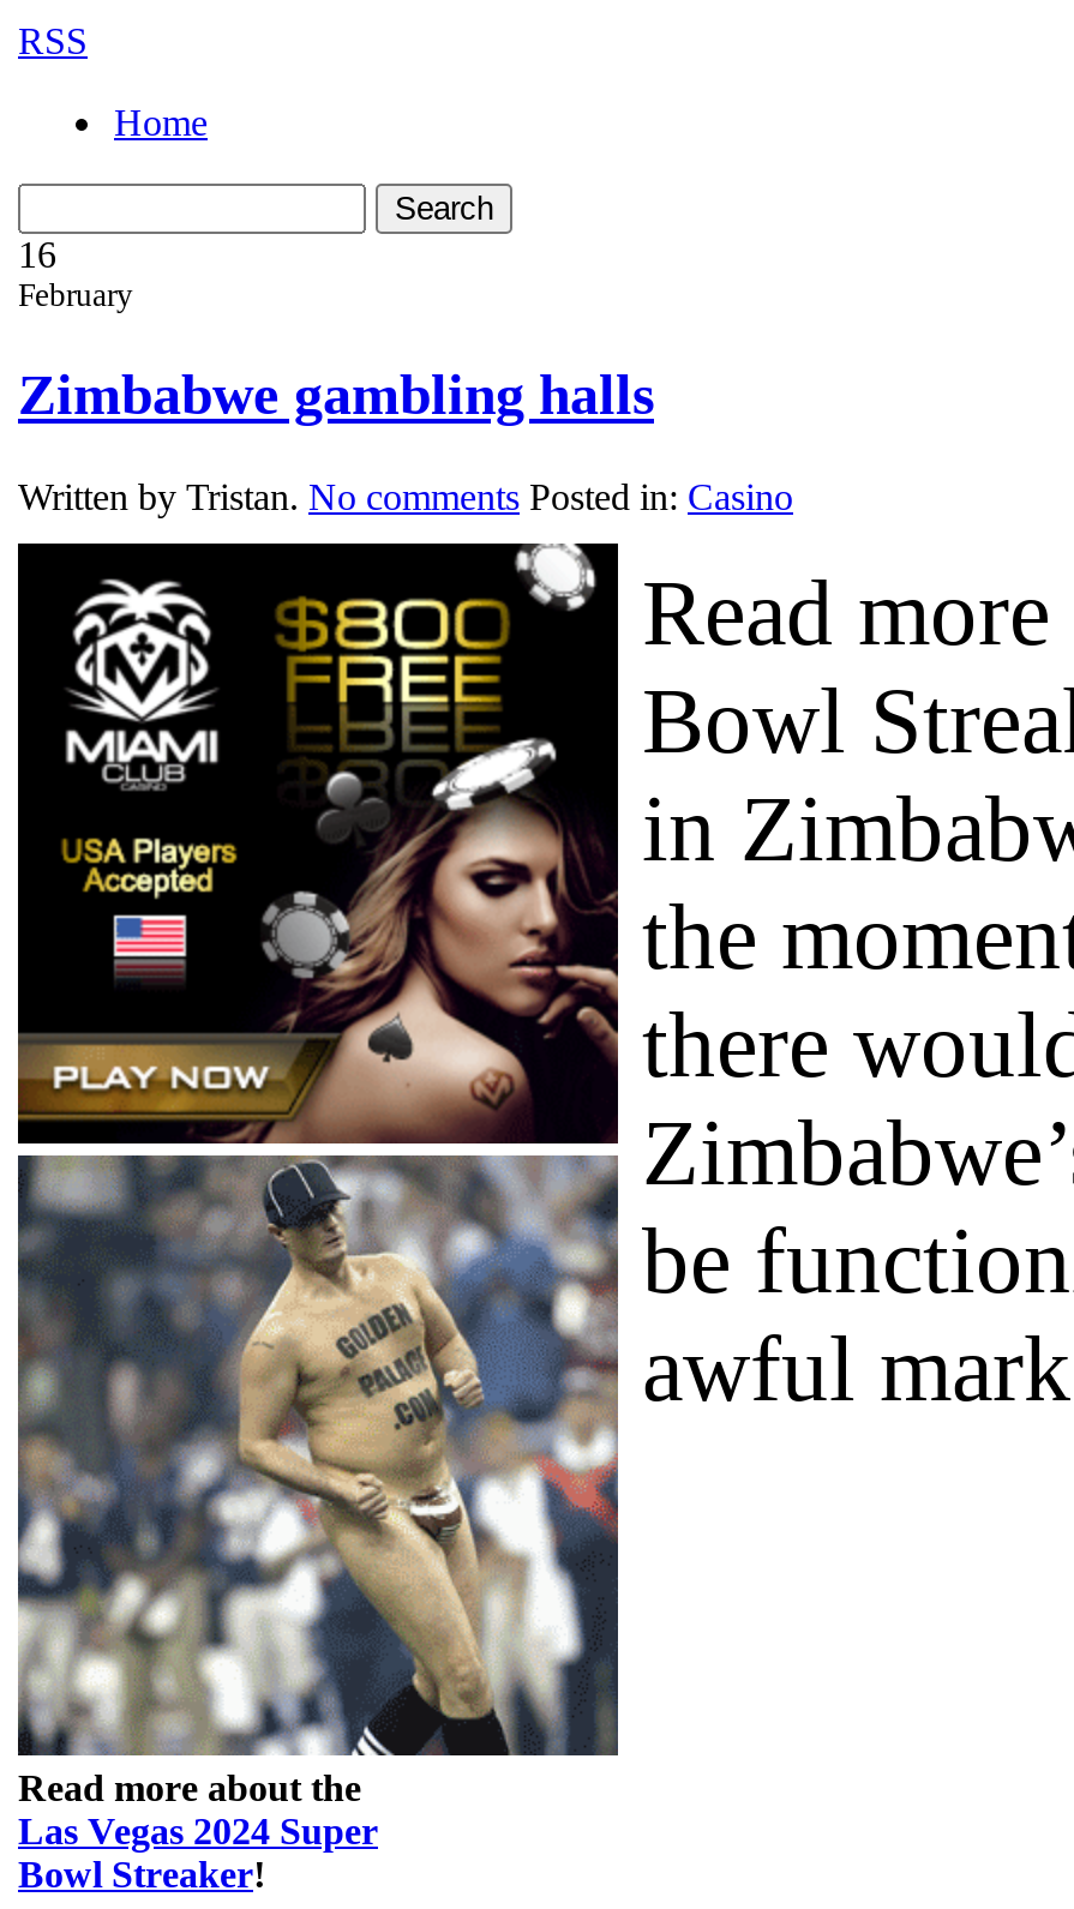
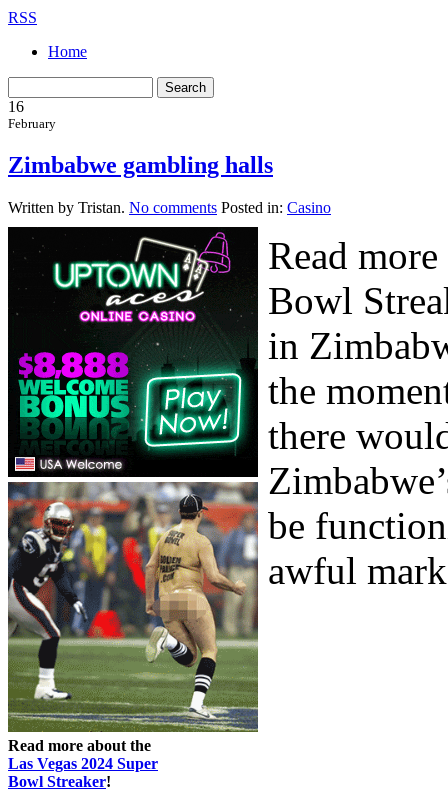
[16,544,620,1755] [image] -> [7,226,259,733] [image]

